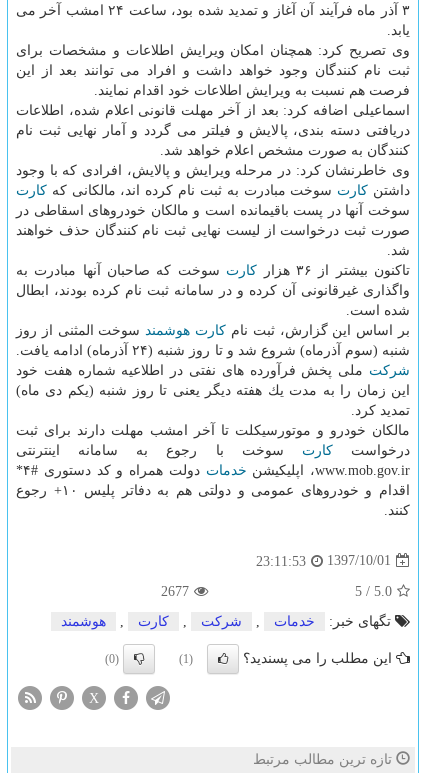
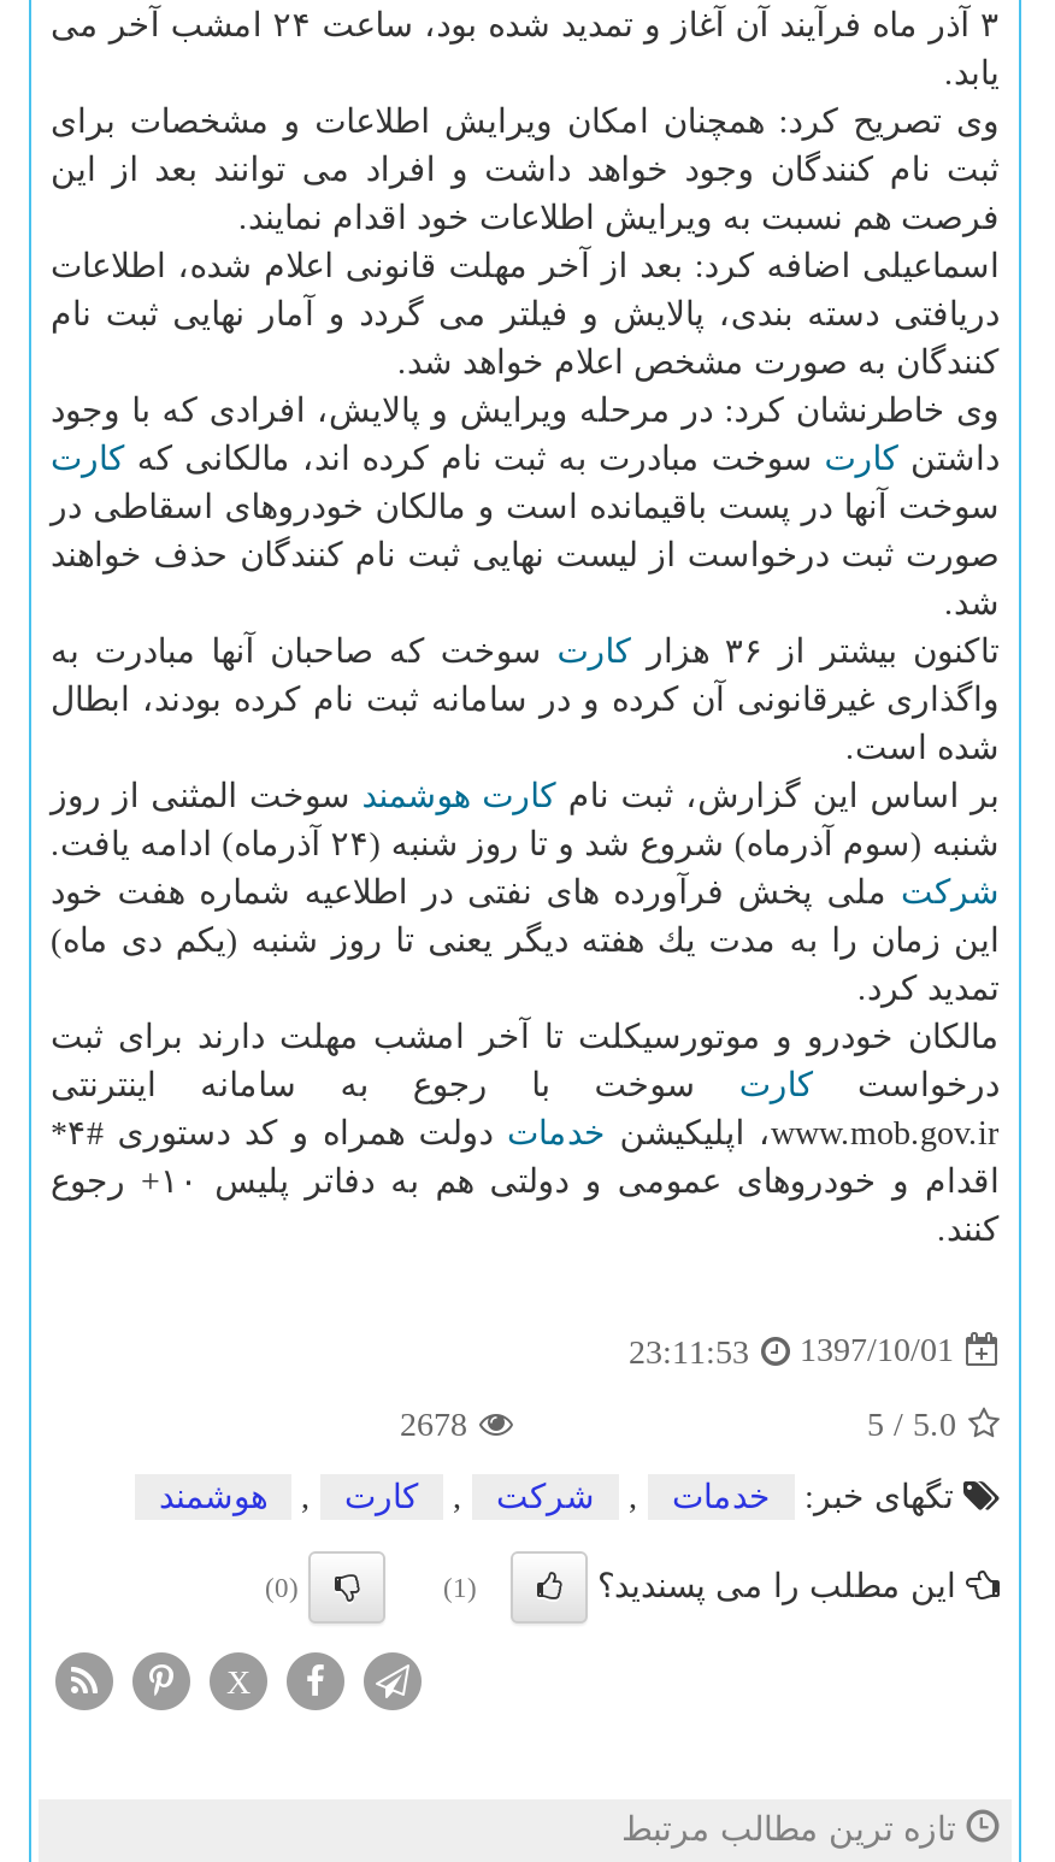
[161,584,189,599] 2677 -> [400,1407,467,1443] 2678

